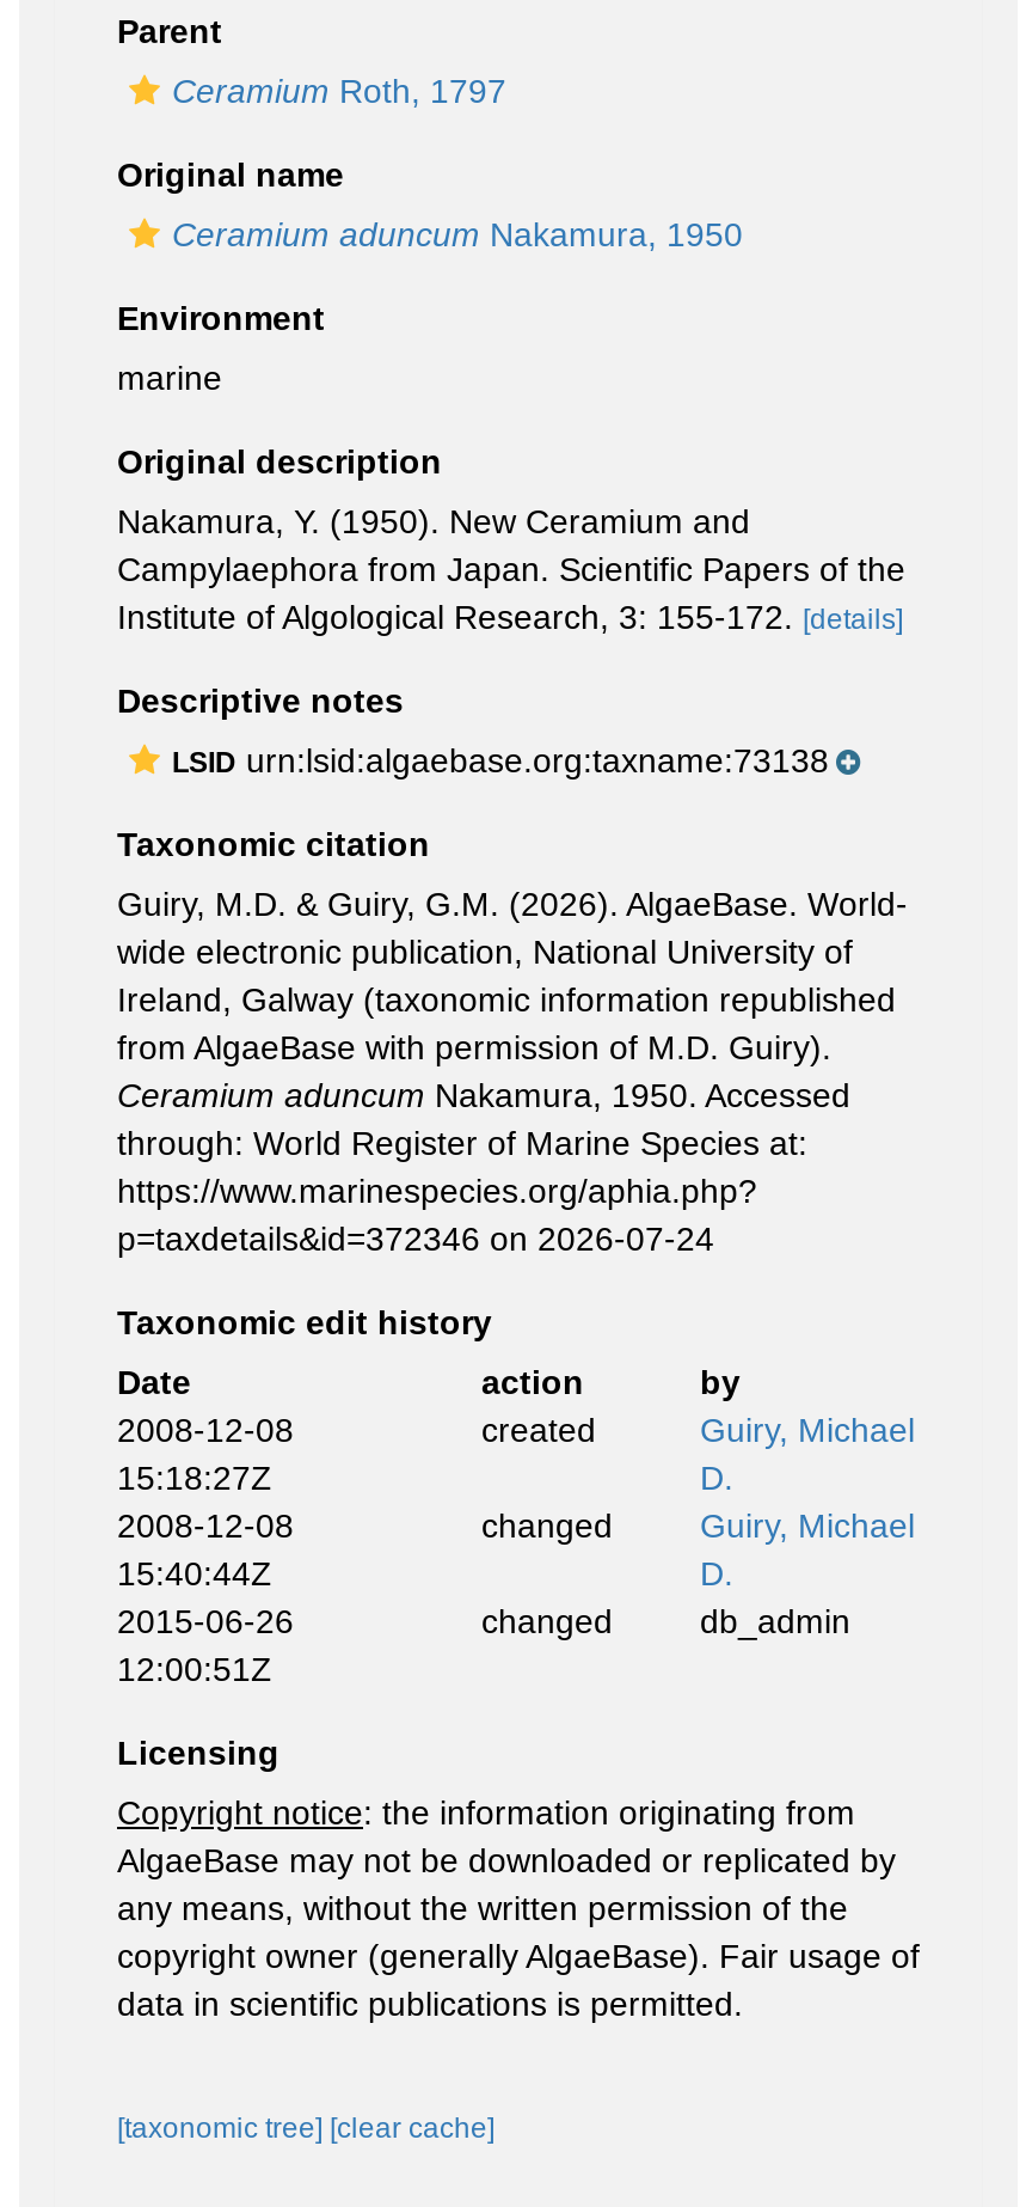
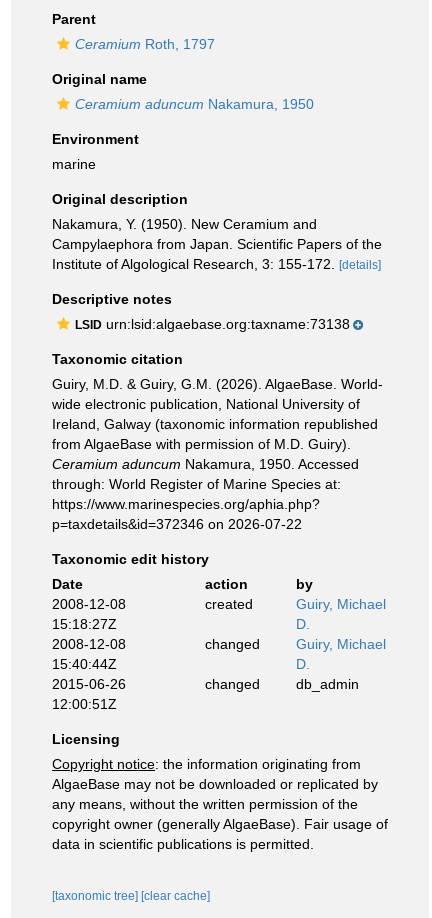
[117,1219,714,1258] p=taxdetails&id=372346 on 2026-07-24 -> [52,516,302,532] p=taxdetails&id=372346 on 2026-07-22

